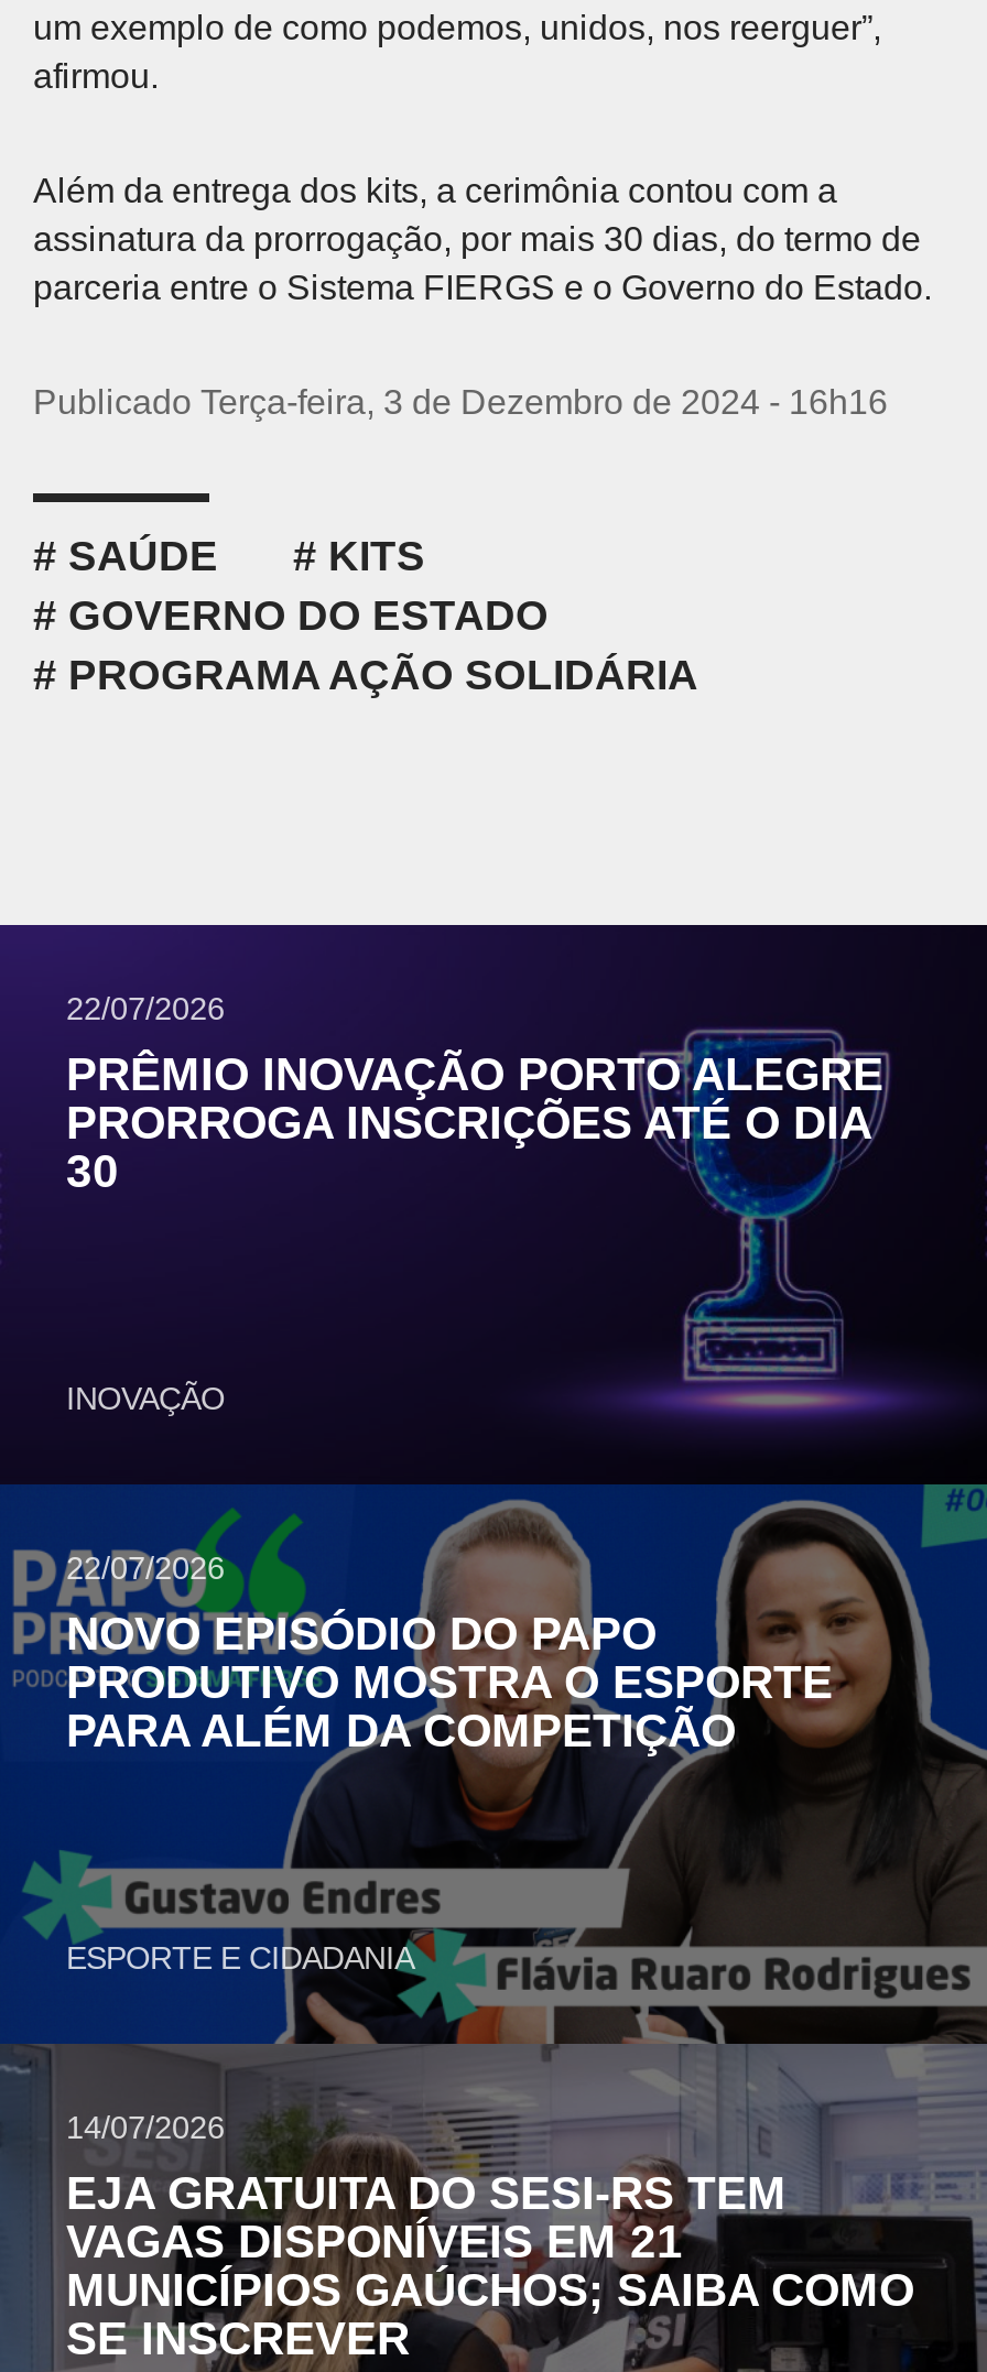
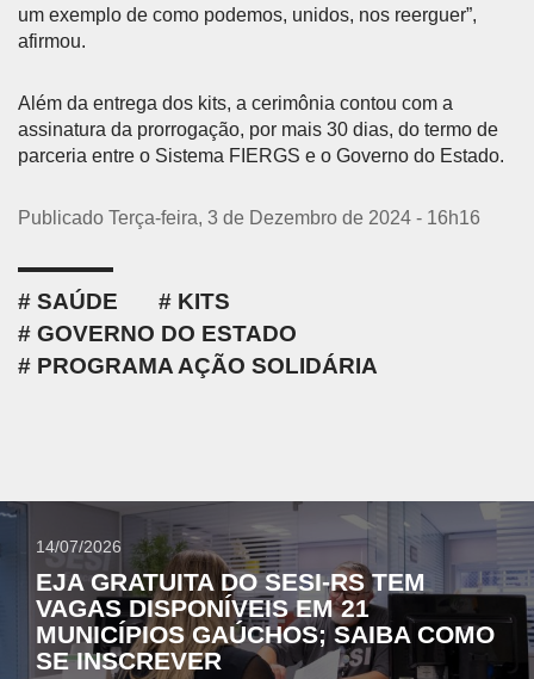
[7,925,980,2046] [image] | 22/07/2026 | PRÊMIO INOVAÇÃO PORTO ALEGRE | PRORROGA INSCRIÇÕES ATÉ O DIA | 30 -> none
[66,1381,225,1416] INOVAÇÃO -> none
[66,1551,833,1756] 22/07/2026 | NOVO EPISÓDIO DO PAPO | PRODUTIVO MOSTRA O ESPORTE | PARA ALÉM DA COMPETIÇÃO -> none
[66,1941,414,1976] ESPORTE E CIDADANIA -> none

